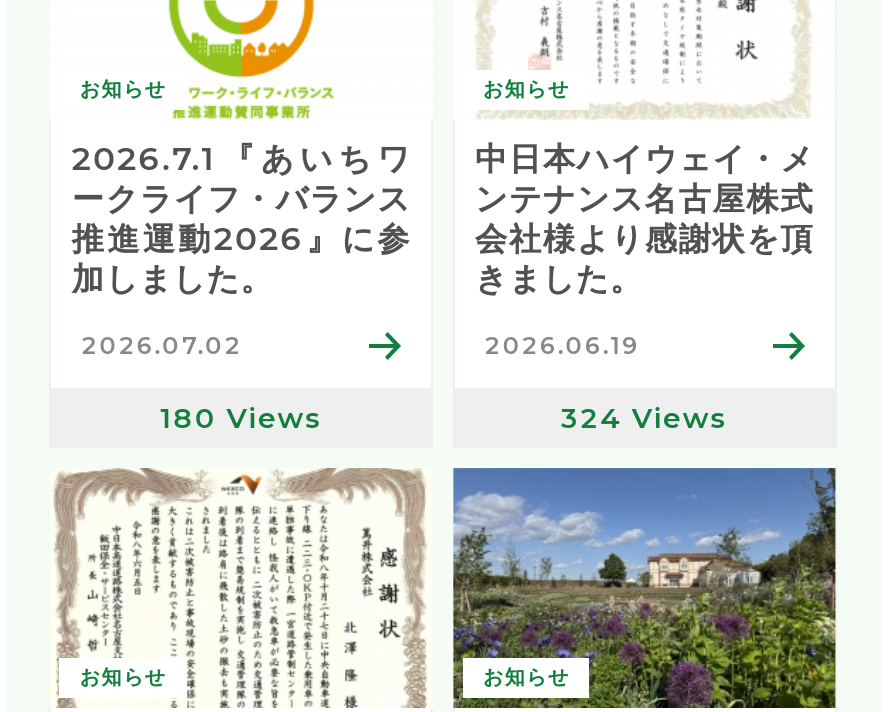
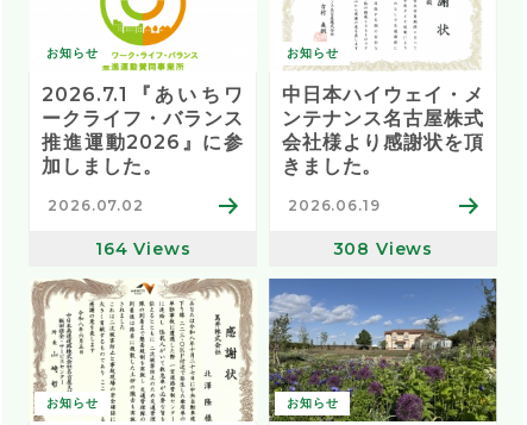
[160,400,323,436] 180 Views -> [95,238,191,259] 164 Views
[561,400,728,436] 324 Views -> [332,238,433,259] 308 Views

